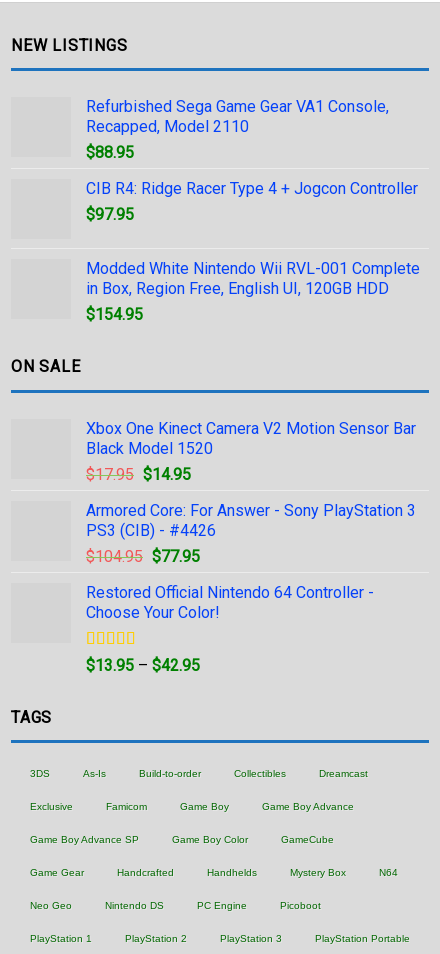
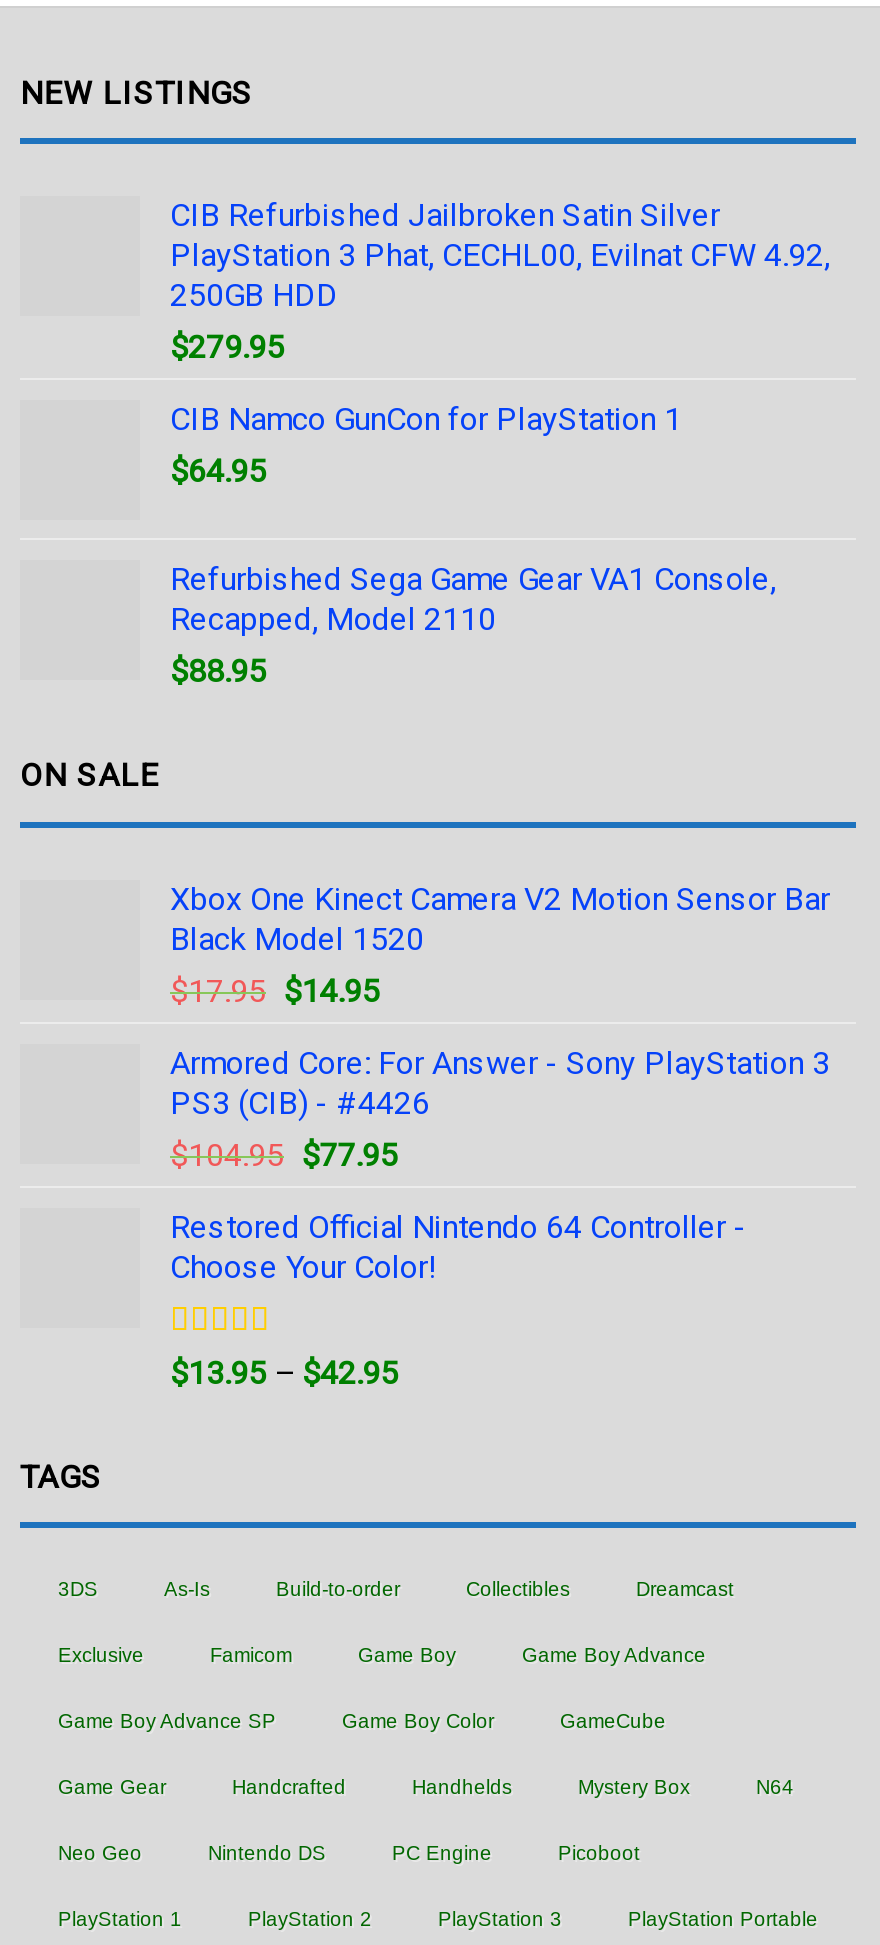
none -> [170,197,830,491] CIB Refurbished Jailbroken Satin Silver | PlayStation 3 Phat, CECHL00, Evilnat CFW 4.92, | 250GB HDD | $279.95 | CIB Namco GunCon for PlayStation 1 | $64.95
moved [86,97,389,162] -> [170,561,776,691]: Refurbished Sega Game Gear VA1 Console, | Recapped, Model 2110 | $88.95
[86,179,420,324] CIB R4: Ridge Racer Type 4 + Jogcon Controller | $97.95 | Modded White Nintendo Wii RVL-001 Complete | in Box, Region Free, English UI, 120GB HDD | $154.95 -> none

